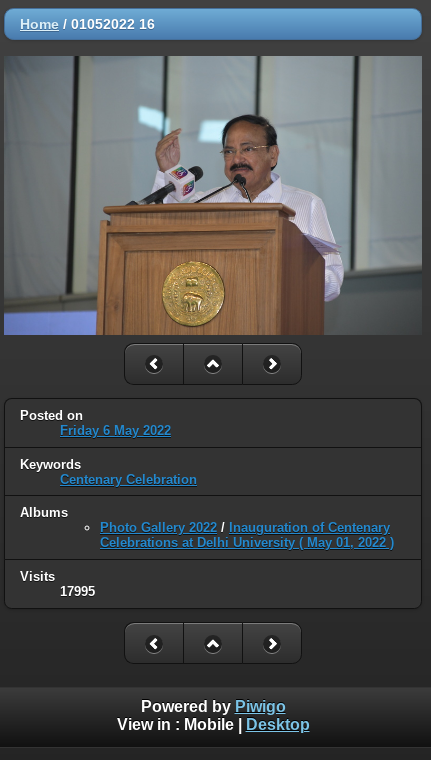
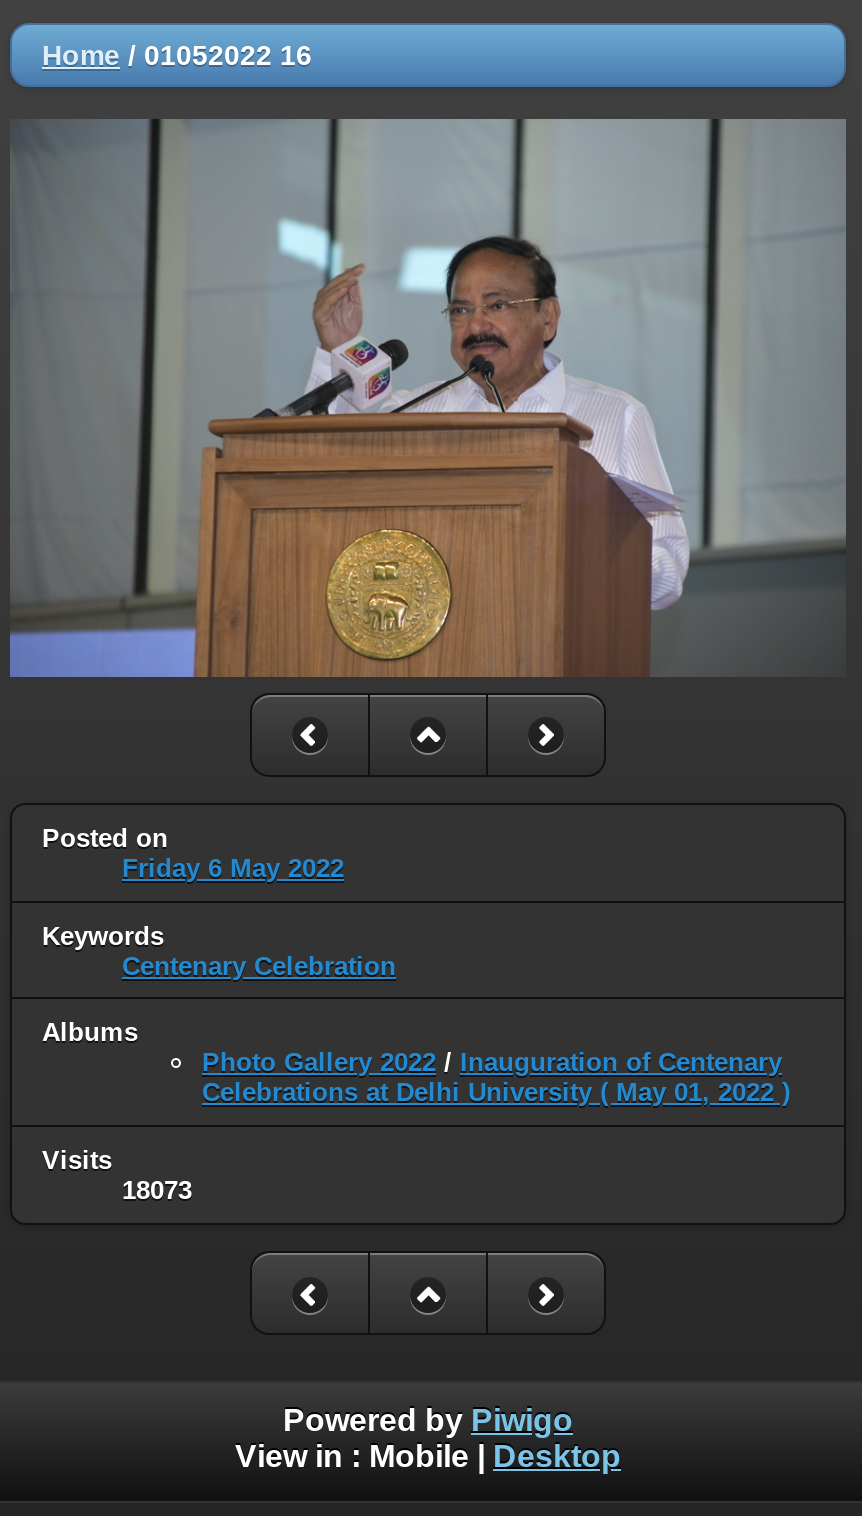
[60,584,95,599] 17995 -> [122,1176,192,1206] 18073

